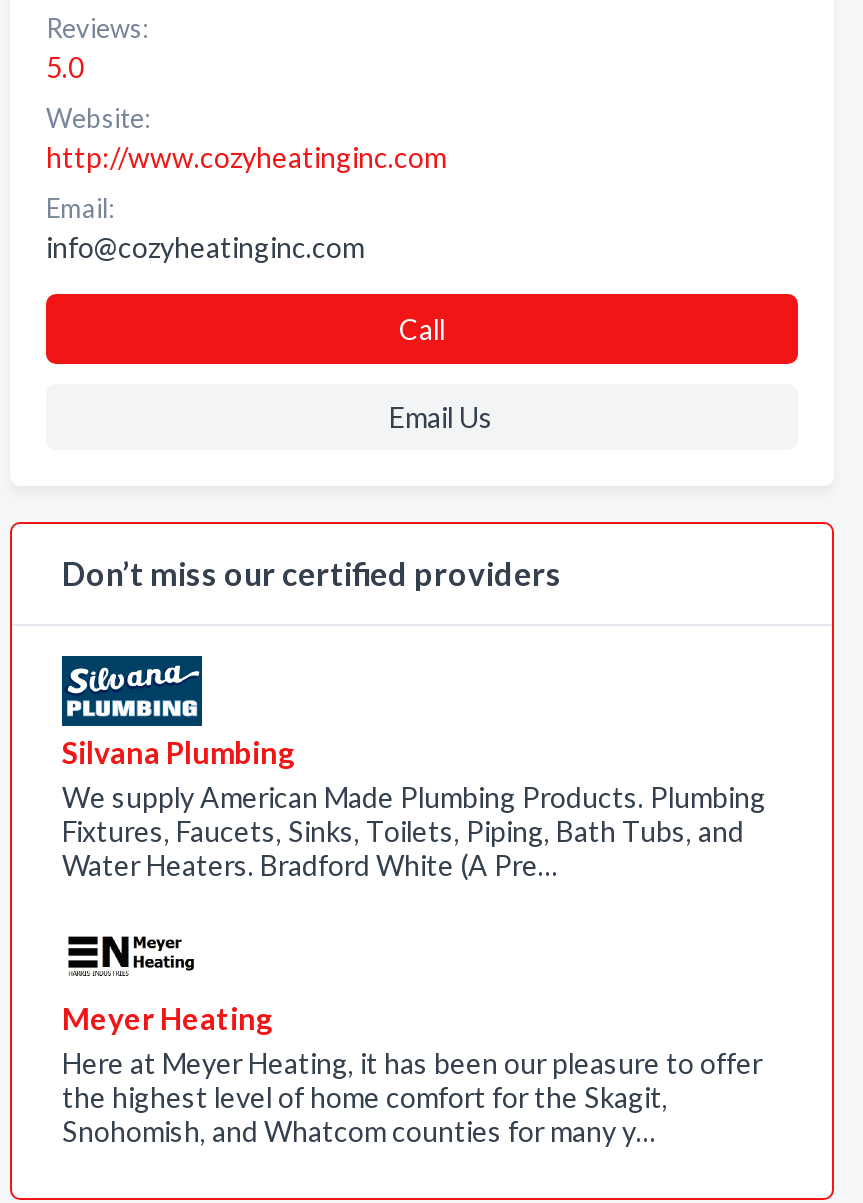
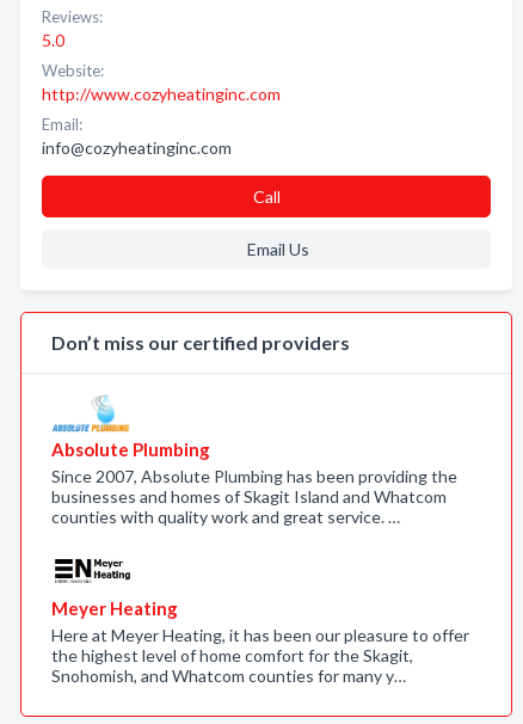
[60,654,766,882] [image] | Silvana Plumbing | We supply American Made Plumbing Products. Plumbing | Fixtures, Faucets, Sinks, Toilets, Piping, Bath Tubs, and | Water Heaters. Bradford White (A Pre… -> [51,392,457,527] [image] | Absolute Plumbing | Since 2007, Absolute Plumbing has been providing the | businesses and homes of Skagit Island and Whatcom | counties with quality work and great service. …

